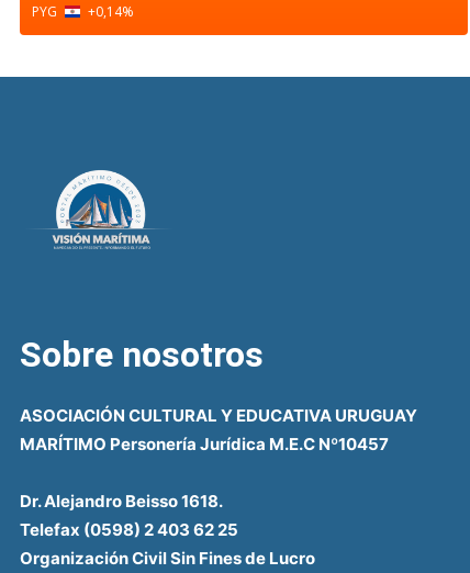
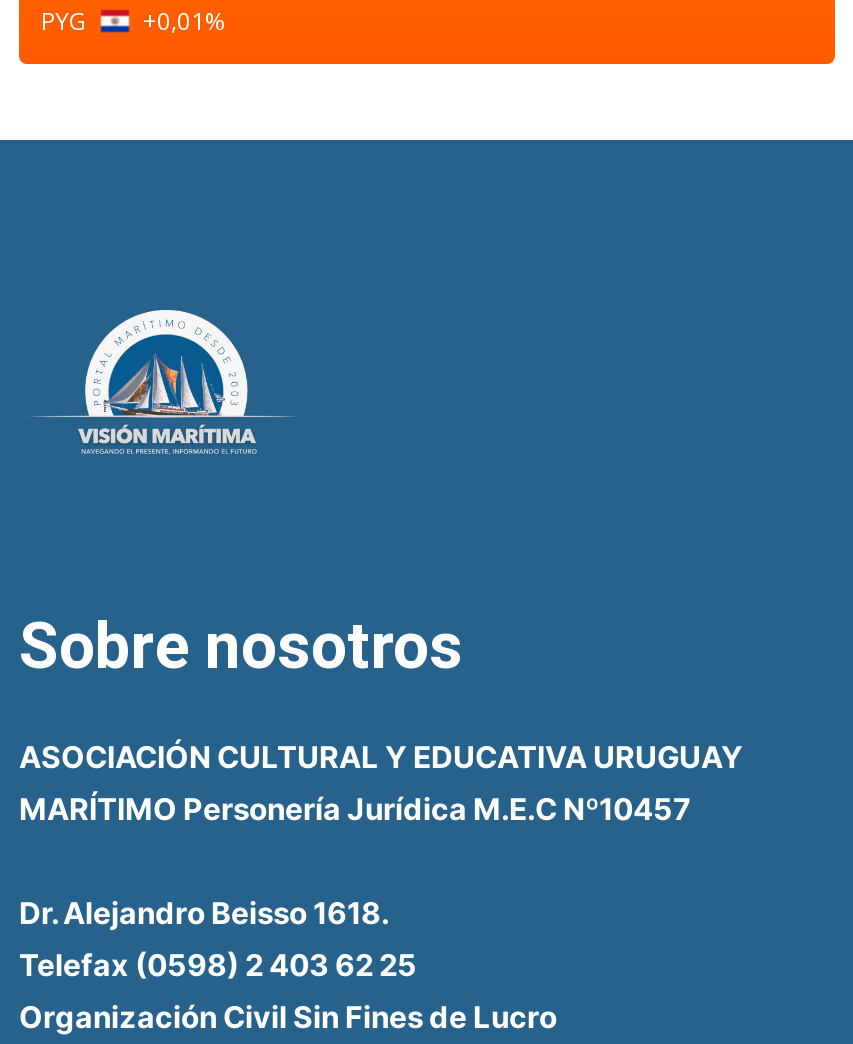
[32,3,134,21] PYG +0,14% -> [41,5,227,39] PYG +0,01%

